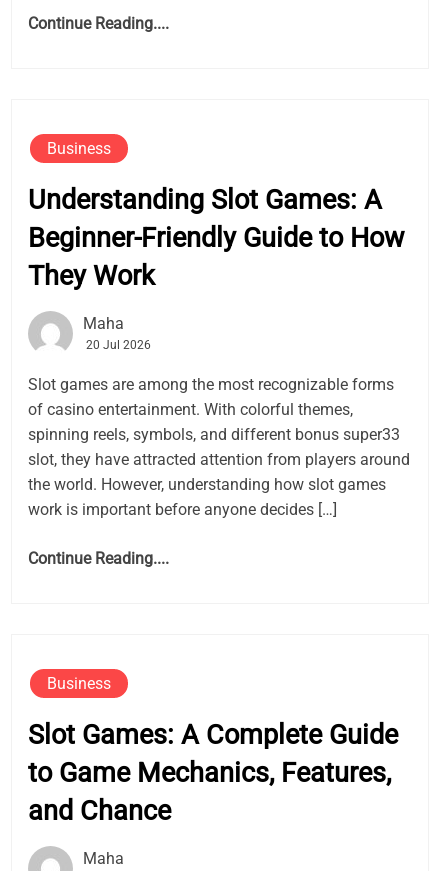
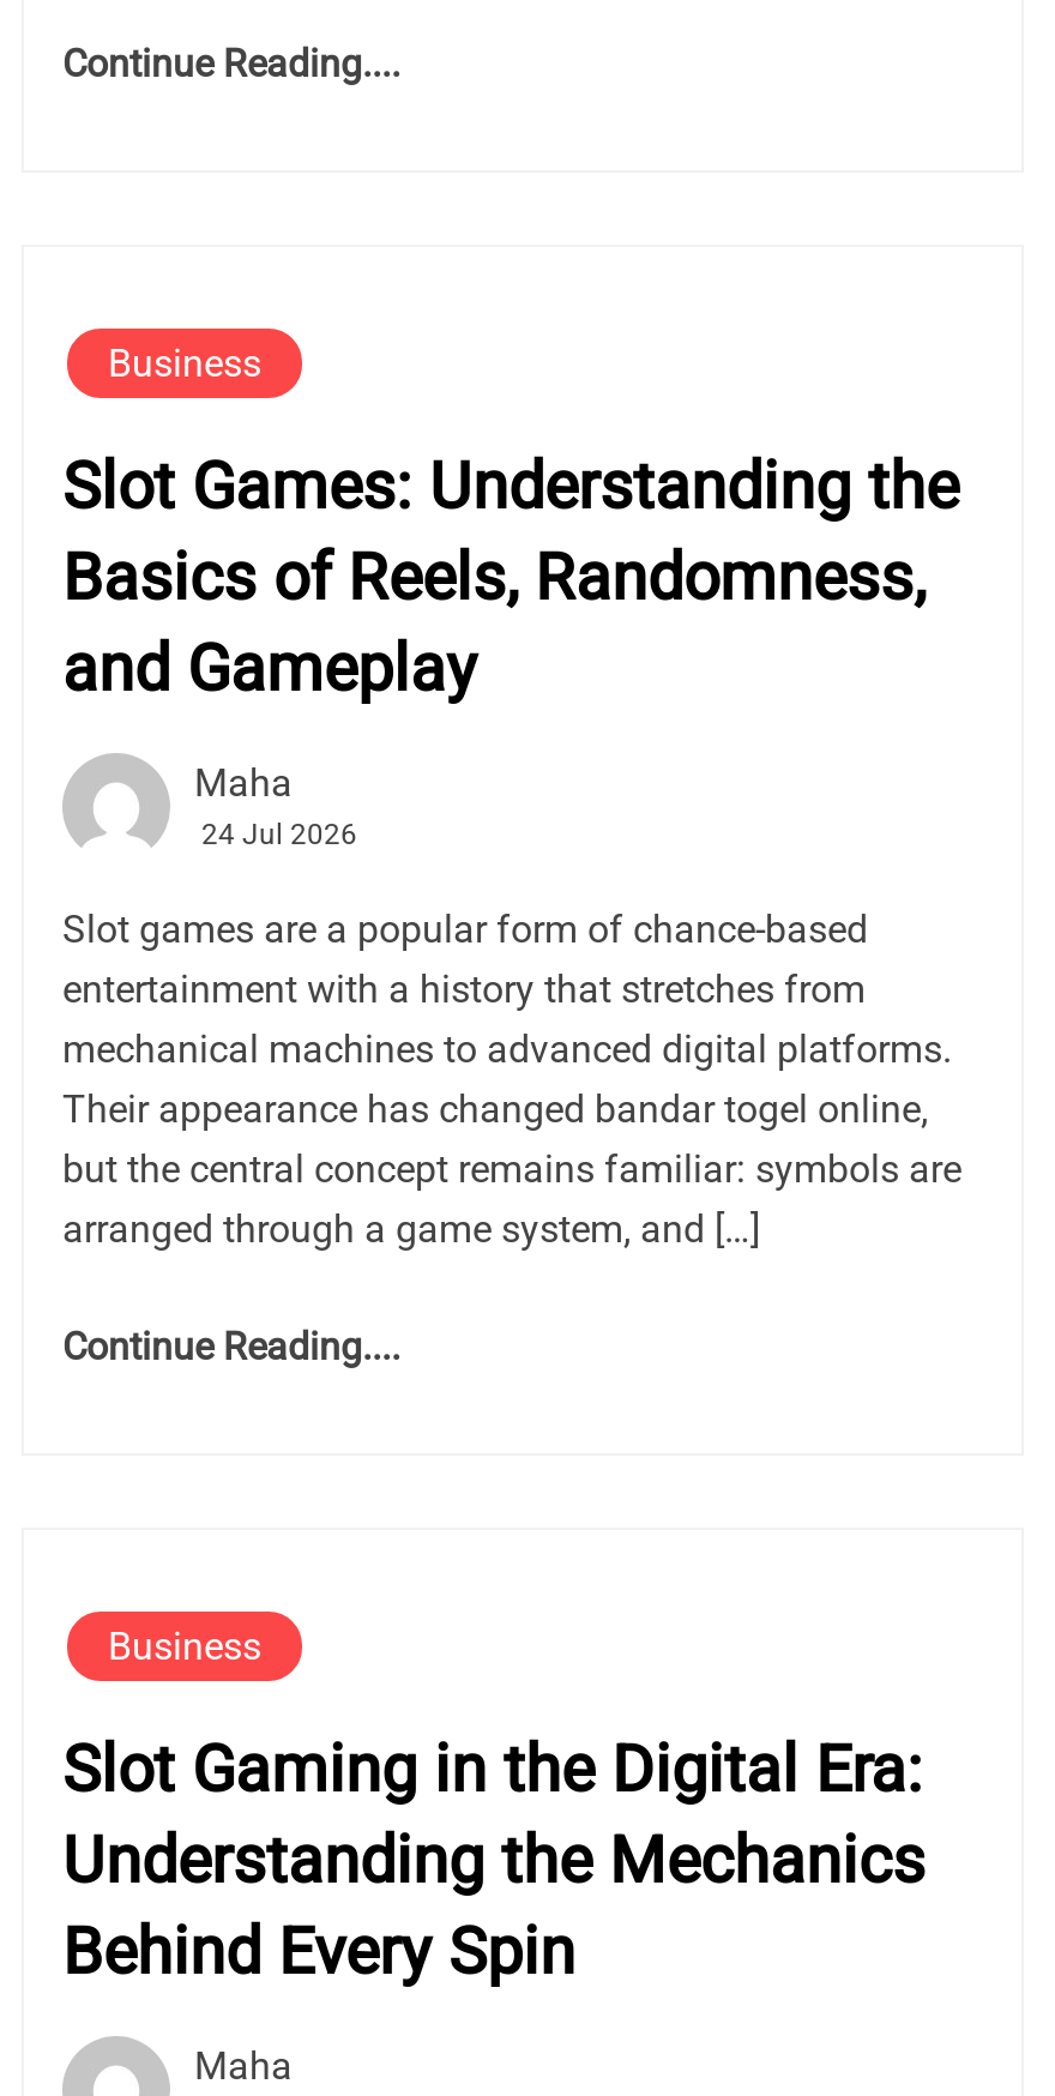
[28,184,404,292] Understanding Slot Games: A | Beginner-Friendly Guide to How | They Work -> [62,448,959,707] Slot Games: Understanding the | Basics of Reels, Randomness, | and Gameplay
[86,338,151,352] 20 Jul 2026 -> [201,818,357,851] 24 Jul 2026
[28,375,410,519] Slot games are among the most recognizable forms | of casino entertainment. With colorful themes, | spinning reels, symbols, and different bonus super33 | slot, they have attracted attention from players around | the world. However, understanding how slot games | work is important before anyone decides […] -> [62,907,961,1252] Slot games are a popular form of chance-based | entertainment with a history that stretches from | mechanical machines to advanced digital platforms. | Their appearance has changed bandar togel online, | but the central concept remains familiar: symbols are | arranged through a game system, and […]
[28,719,398,827] Slot Games: A Complete Guide | to Game Mechanics, Features, | and Chance -> [62,1731,926,1990] Slot Gaming in the Digital Era: | Understanding the Mechanics | Behind Every Spin

